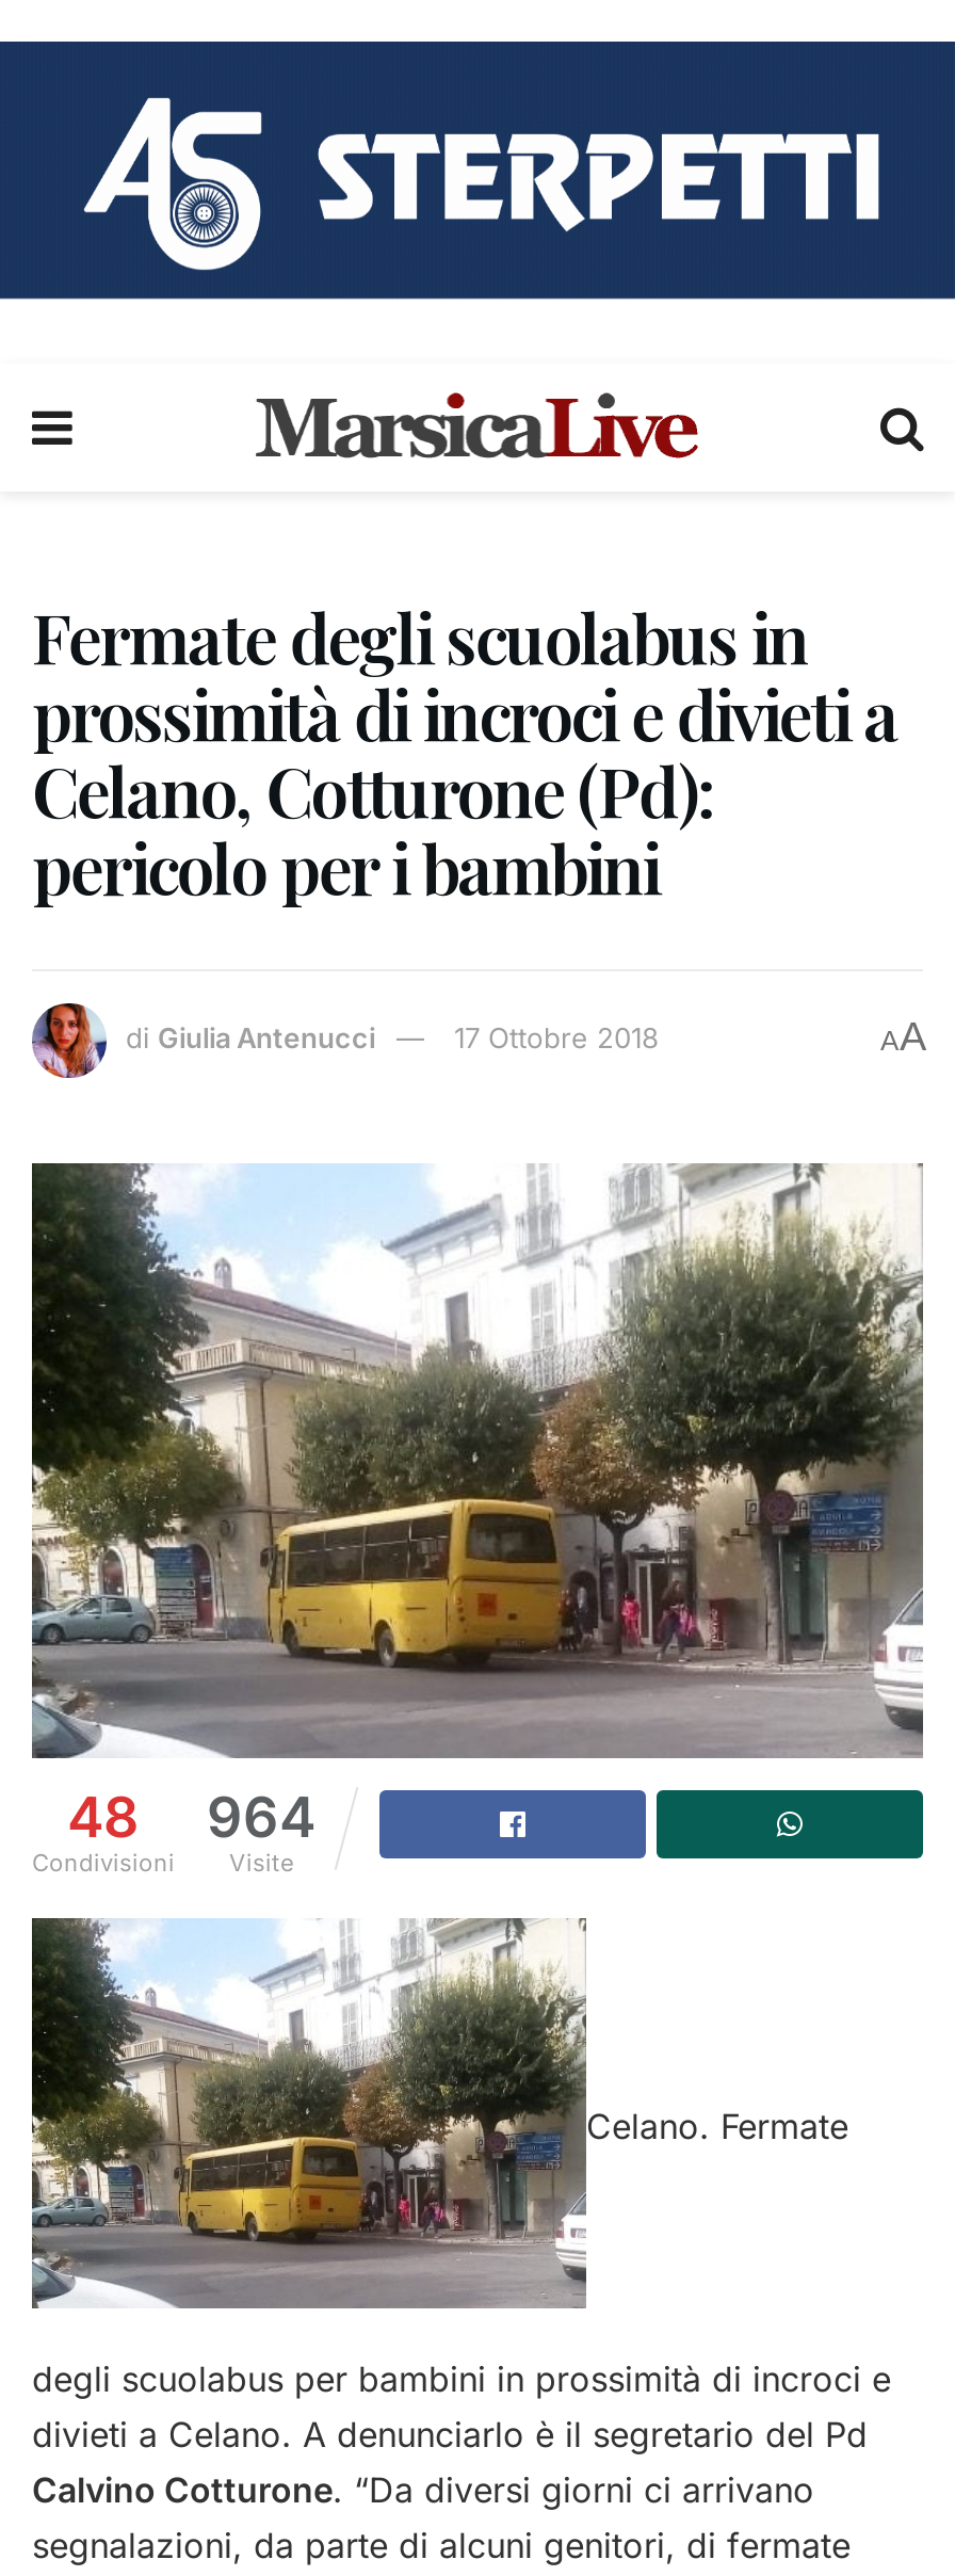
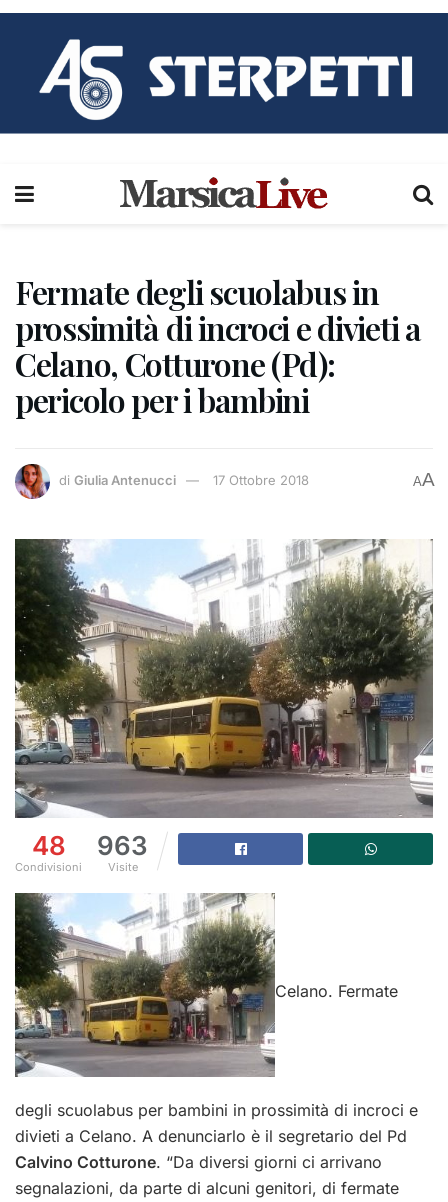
[67,1783,315,1849] 48 964 -> [31,829,148,860] 48 963

